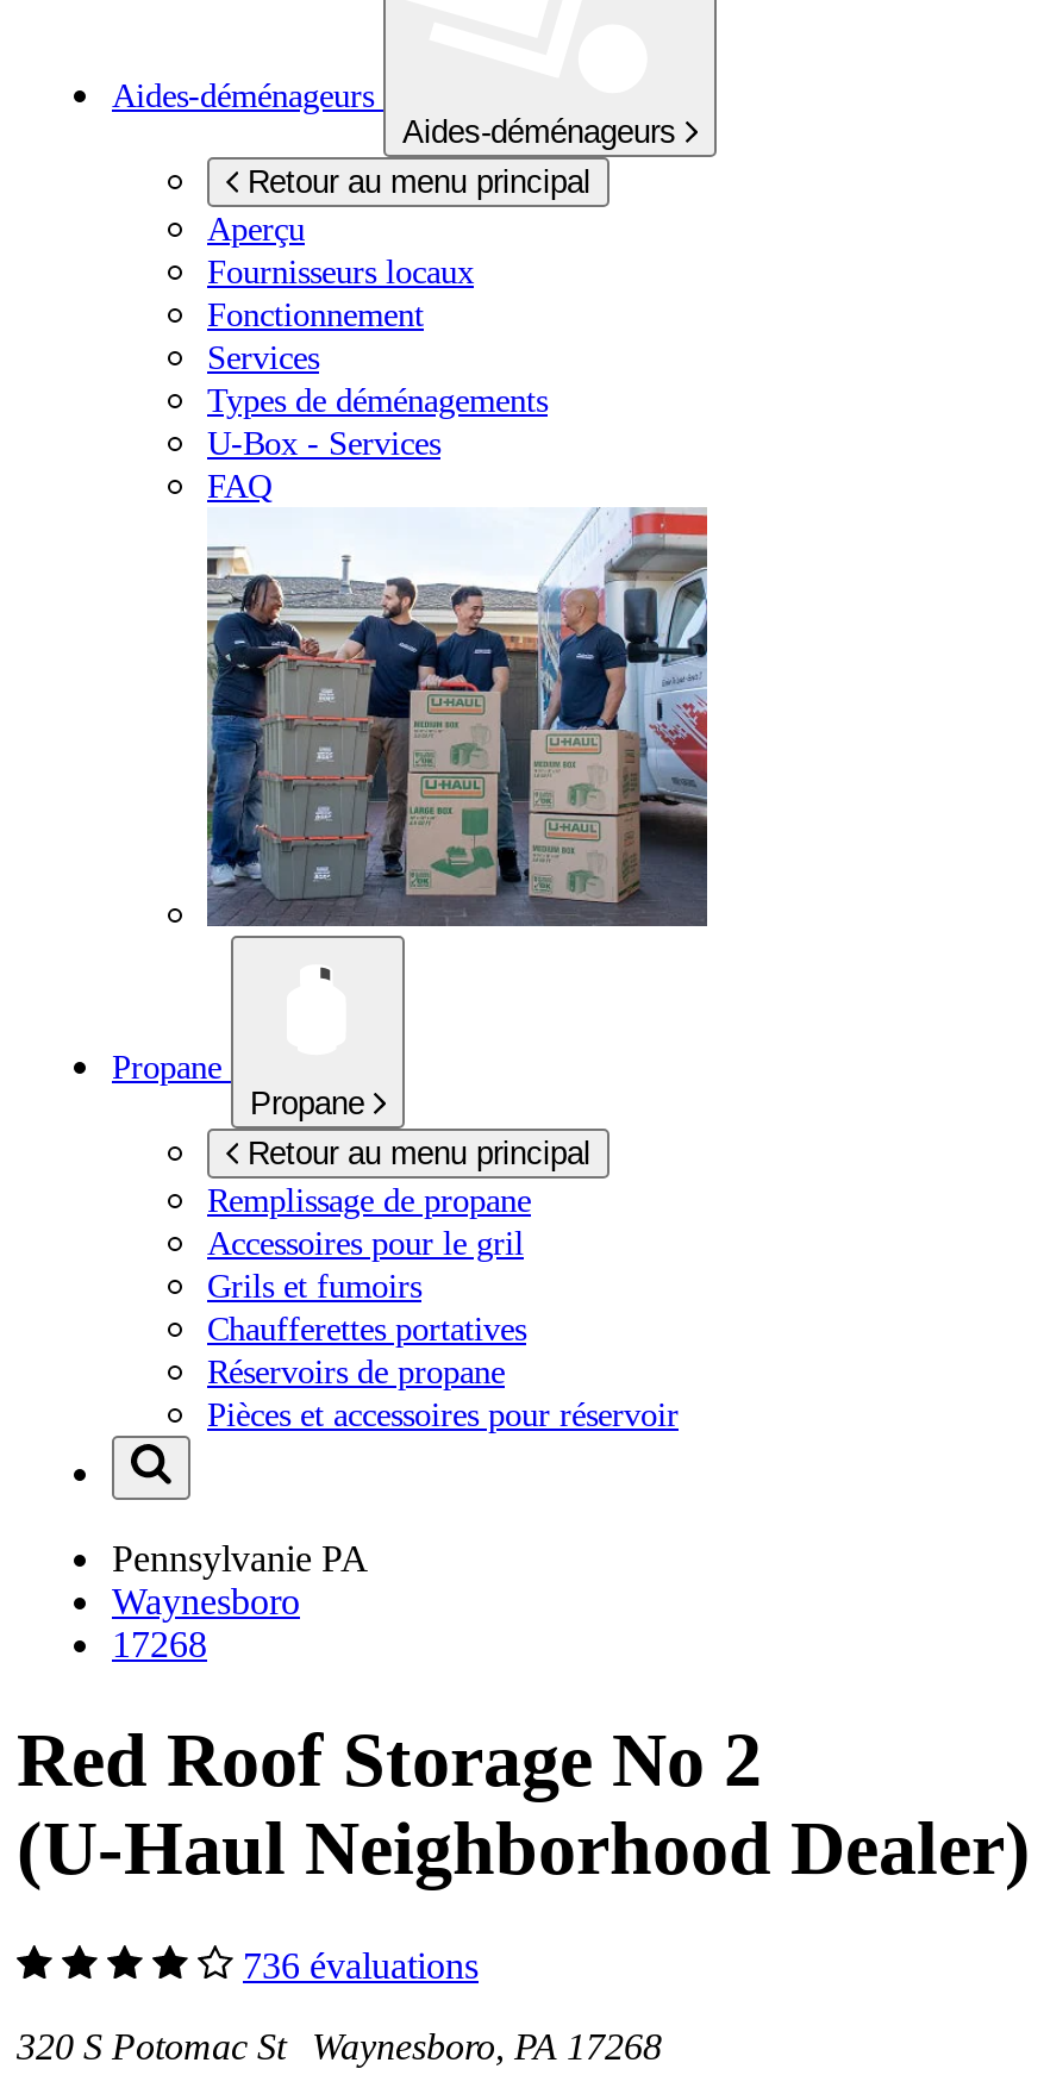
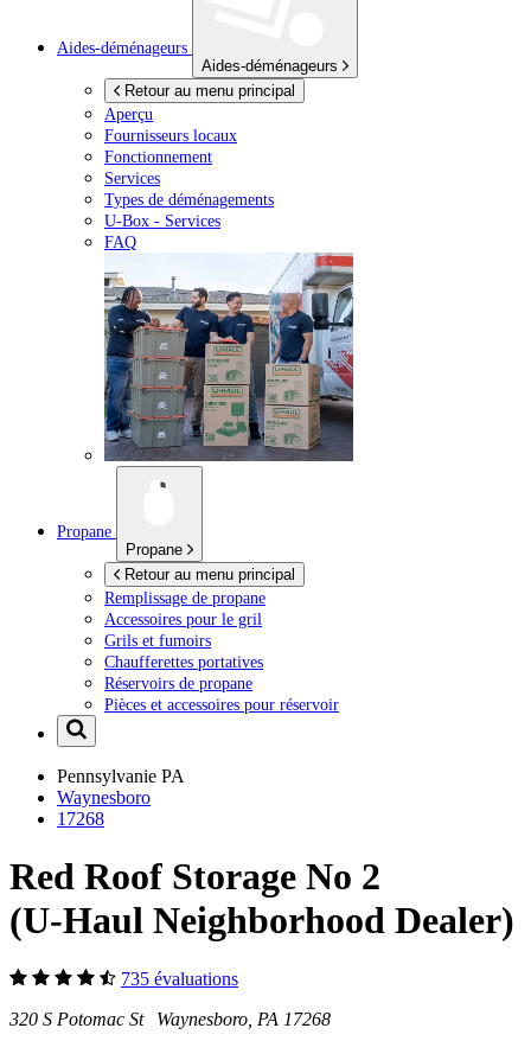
[243,1944,479,1985] 736 évaluations -> [121,968,238,988] 735 évaluations

